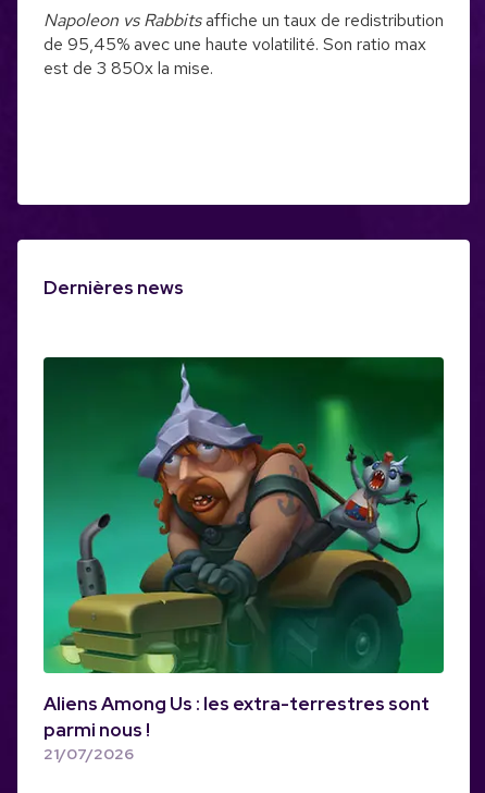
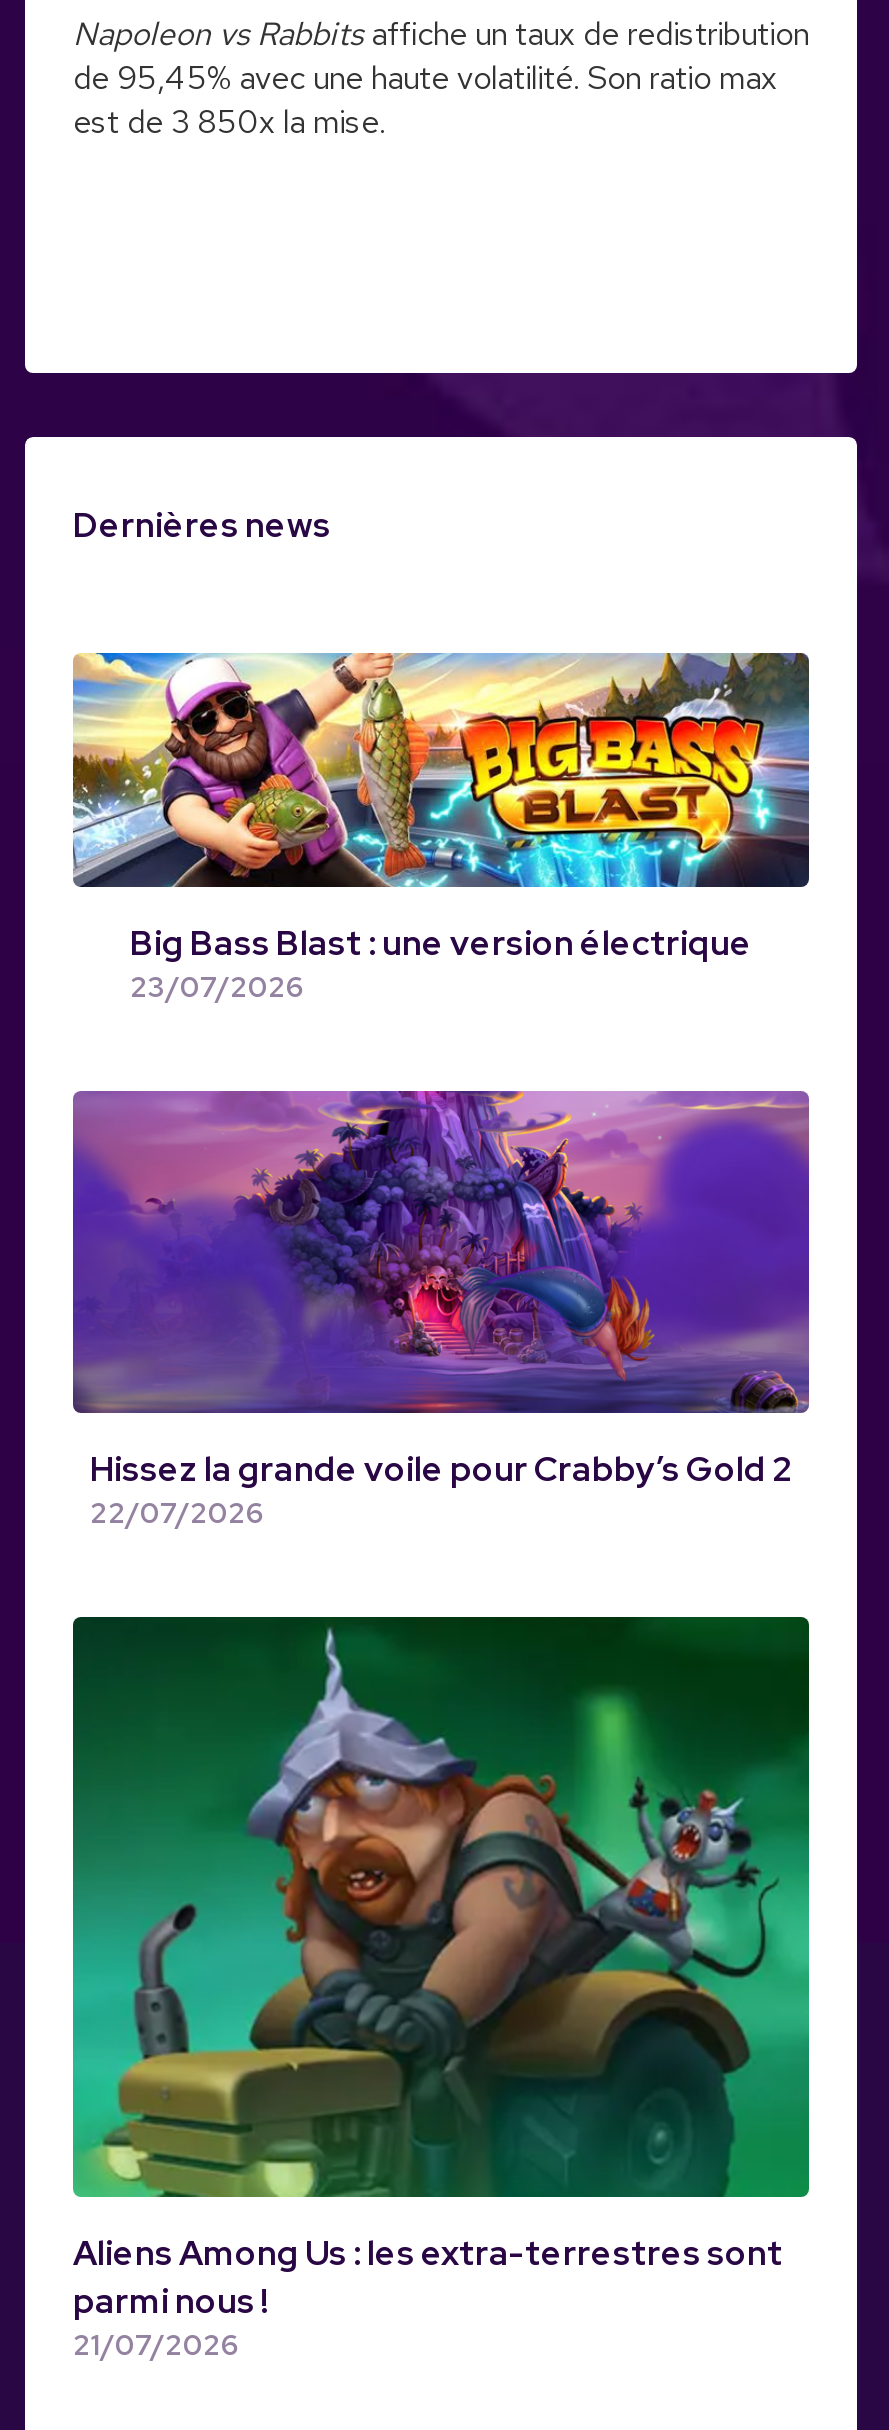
none -> [71,651,811,1005] [image] | Big Bass Blast : une version électrique | 23/07/2026
none -> [71,1089,811,1531] [image] | Hissez la grande voile pour Crabby’s Gold 2 | 22/07/2026

